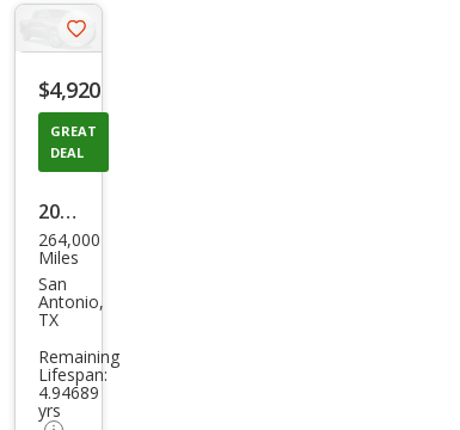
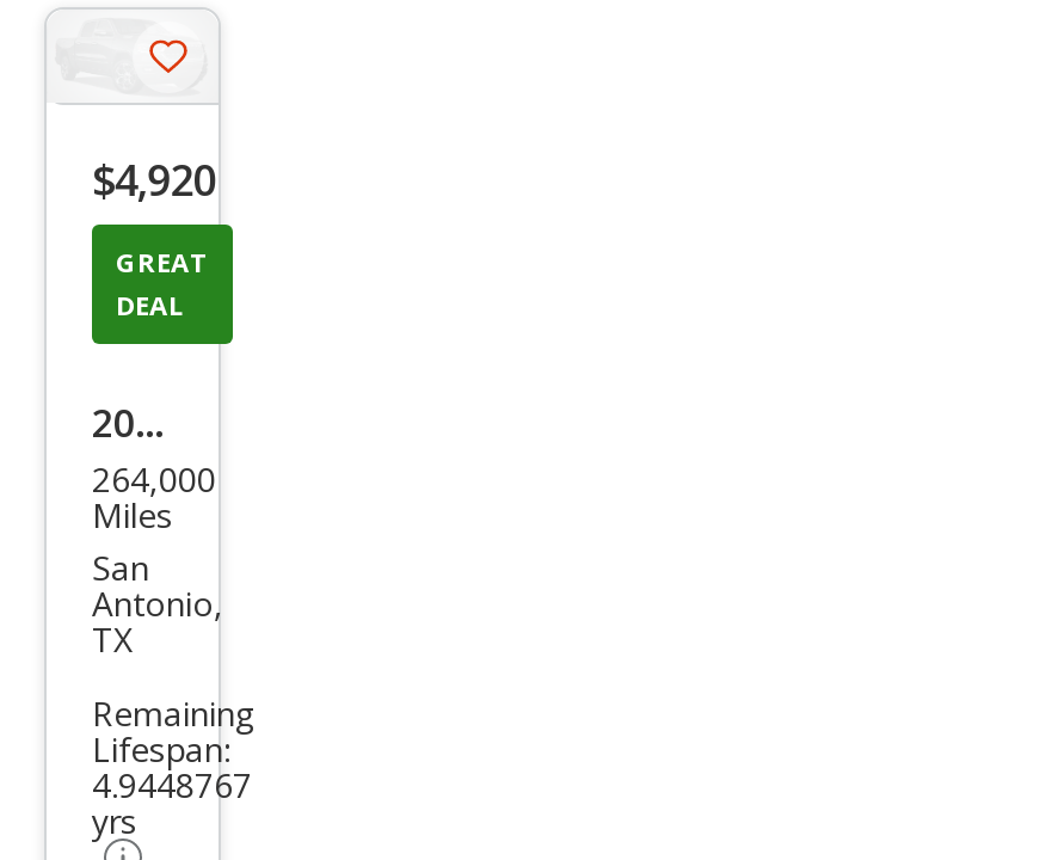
[38,382,99,404] 4.94689 -> [92,763,252,808] 4.9448767

